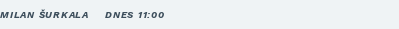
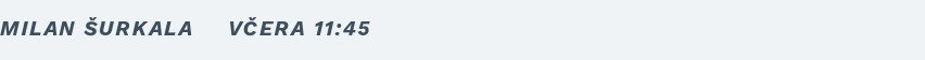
[0,8,165,19] MILAN ŠURKALA DNES 11:00 -> [0,16,370,40] MILAN ŠURKALA VČERA 11:45

